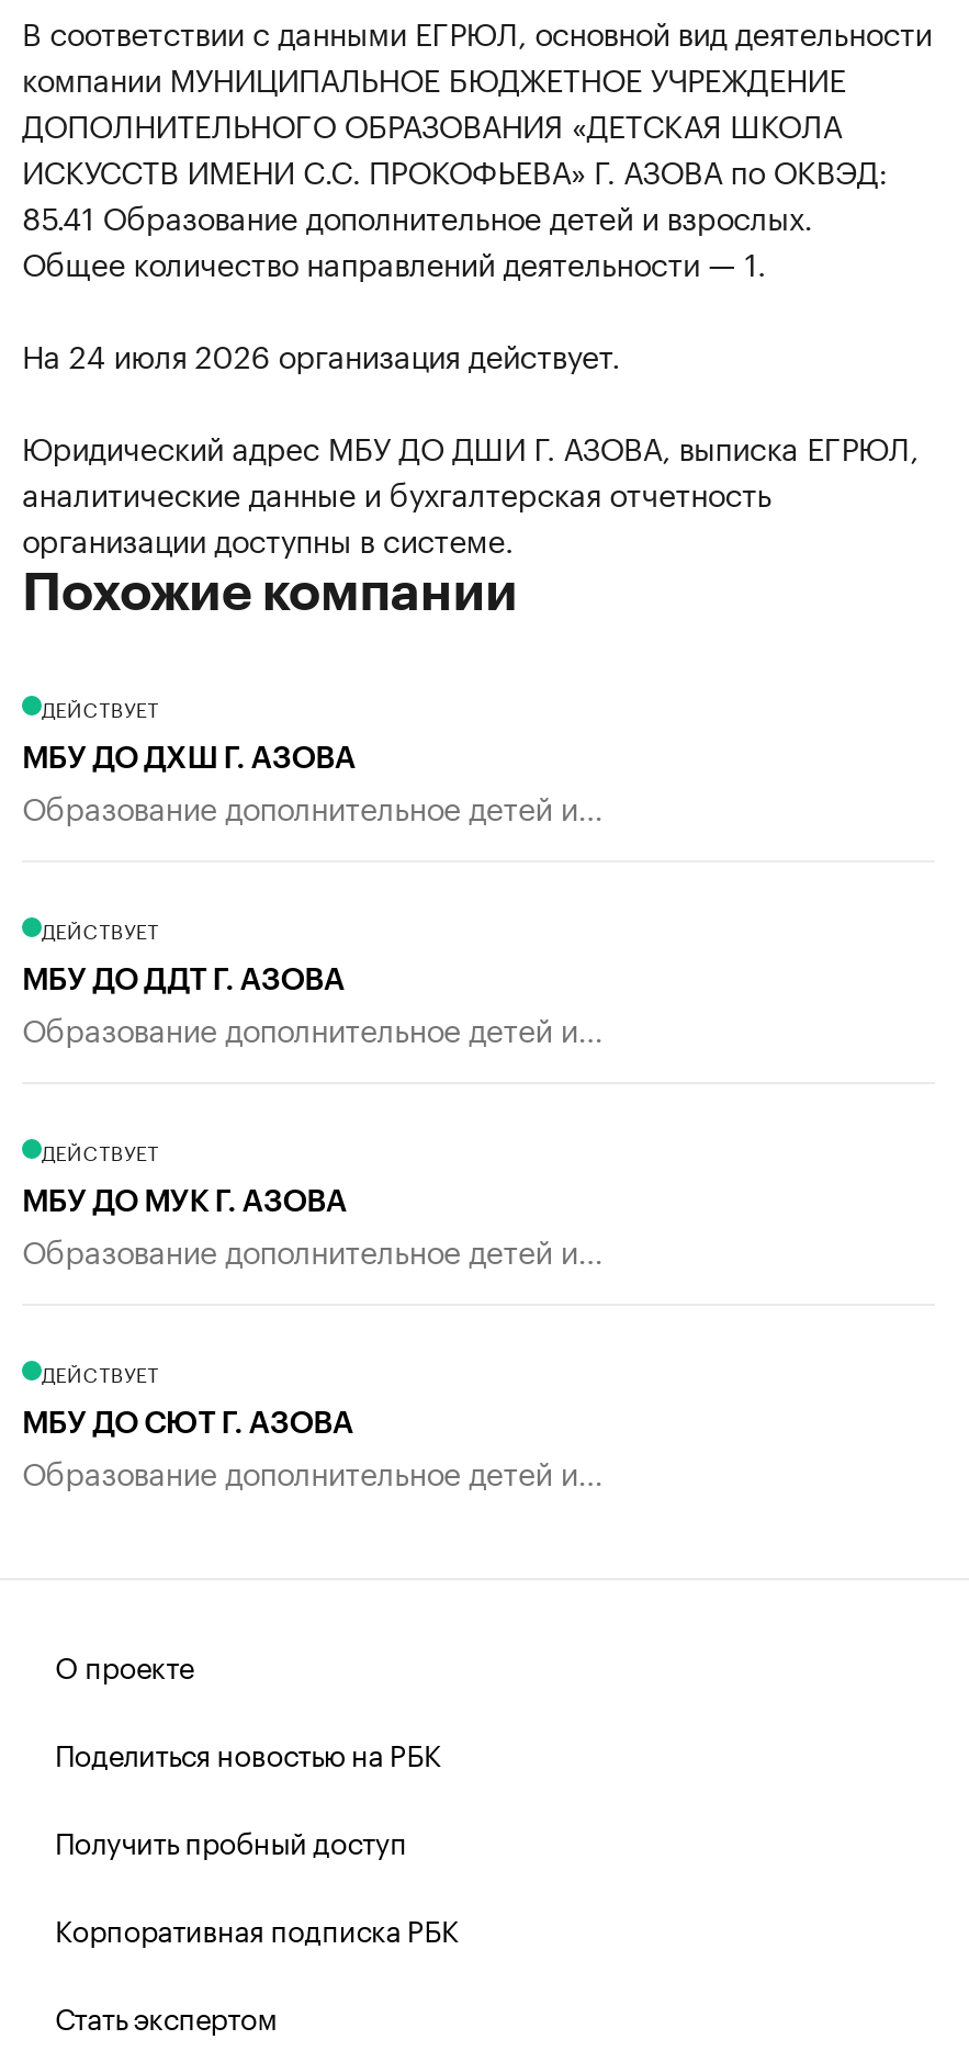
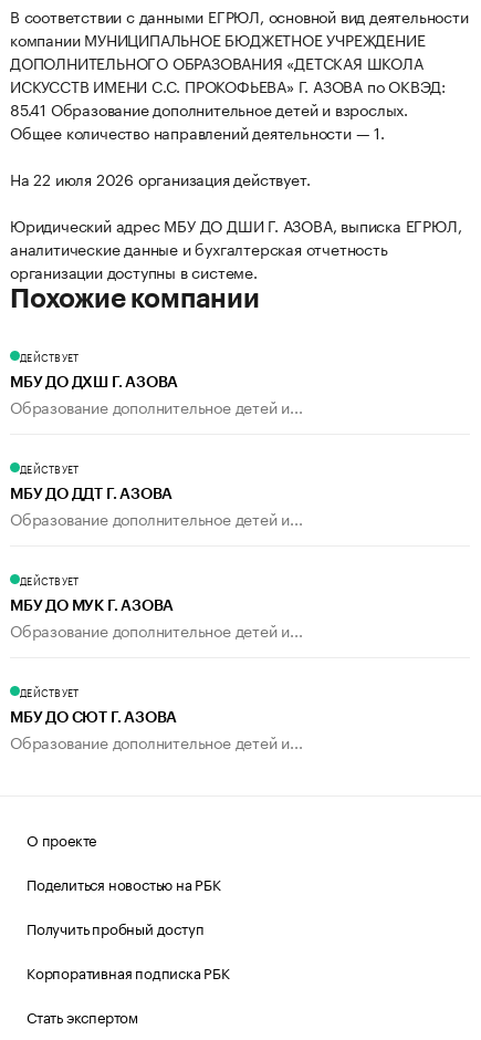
[22,330,620,378] На 24 июля 2026 организация действует. -> [10,166,310,191] На 22 июля 2026 организация действует.

